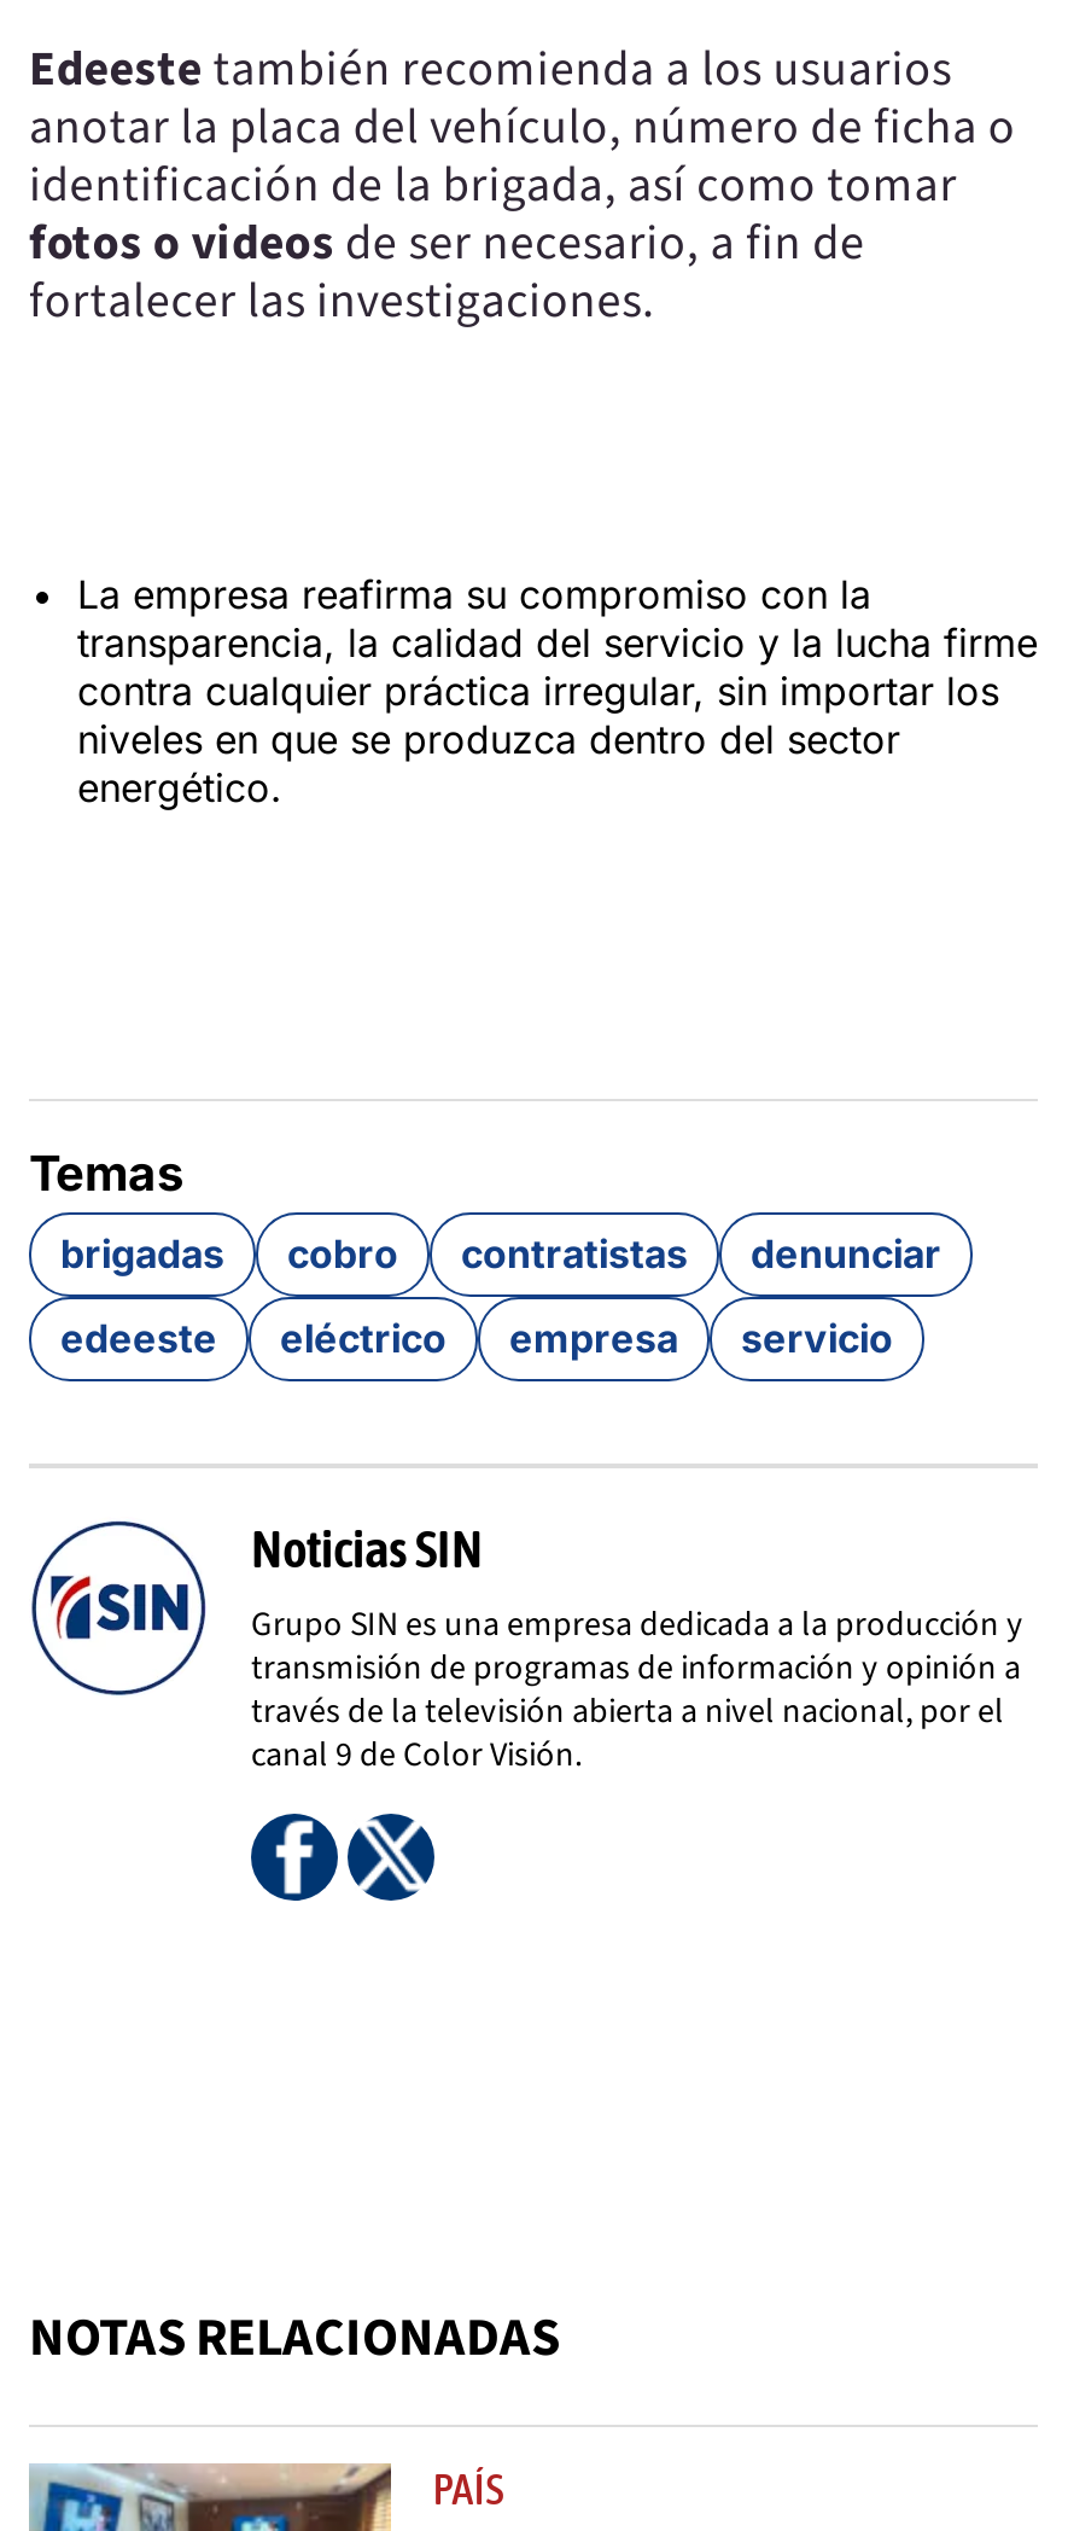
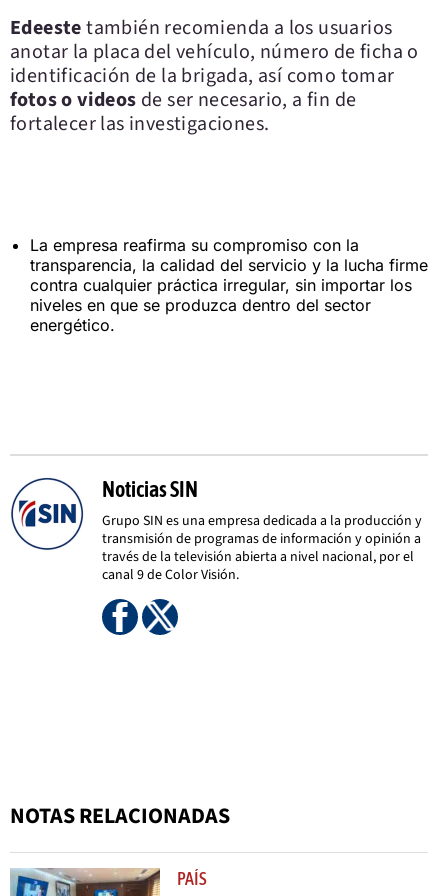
[29,1145,941,1362] Temas | brigadas | cobro | contratistas | denunciar | edeeste | eléctrico | empresa | servicio -> none

